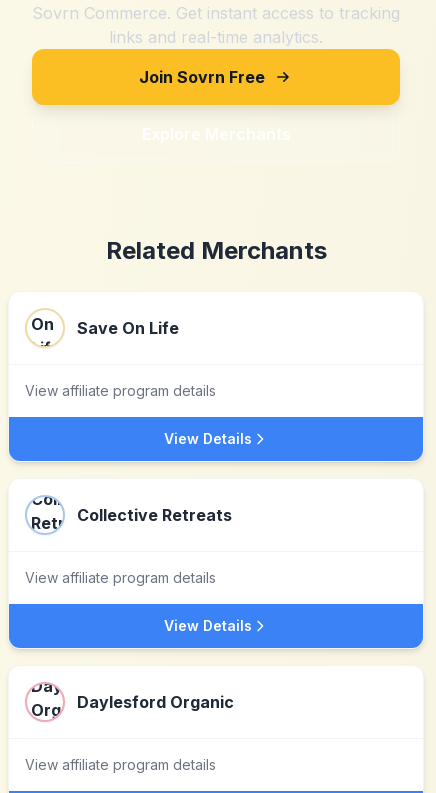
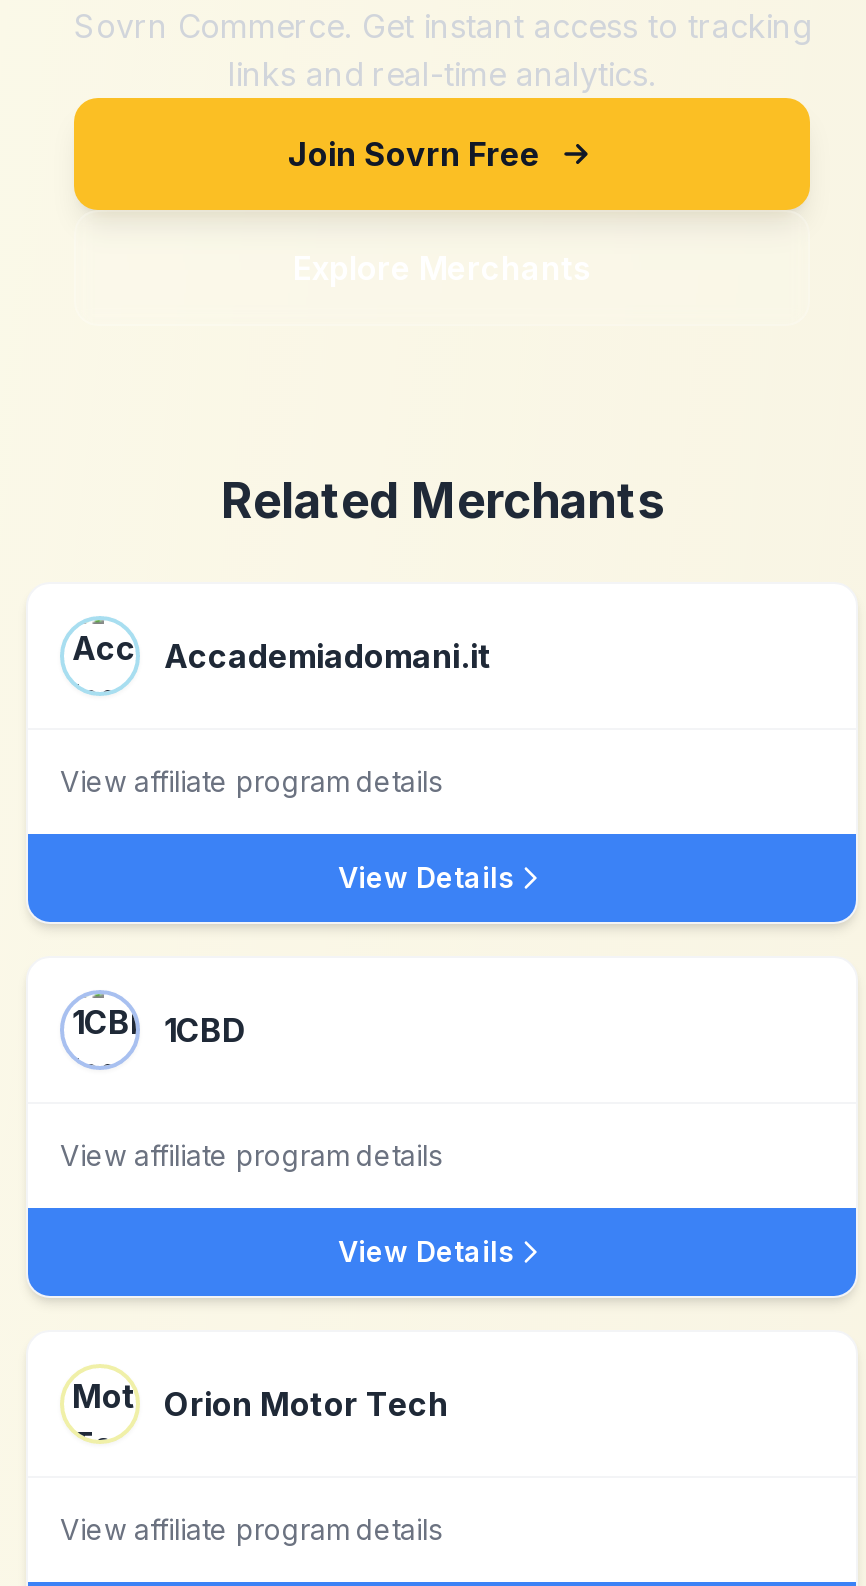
[25,308,179,348] [image] | Save On Life -> [60,616,492,696] [image] | Accademiadomani.it
[31,497,232,530] [image] | Collective Retreats -> [72,994,246,1058] [image] | 1CBD
[25,682,234,722] [image] | Daylesford Organic -> [60,1364,448,1444] [image] | Orion Motor Tech

